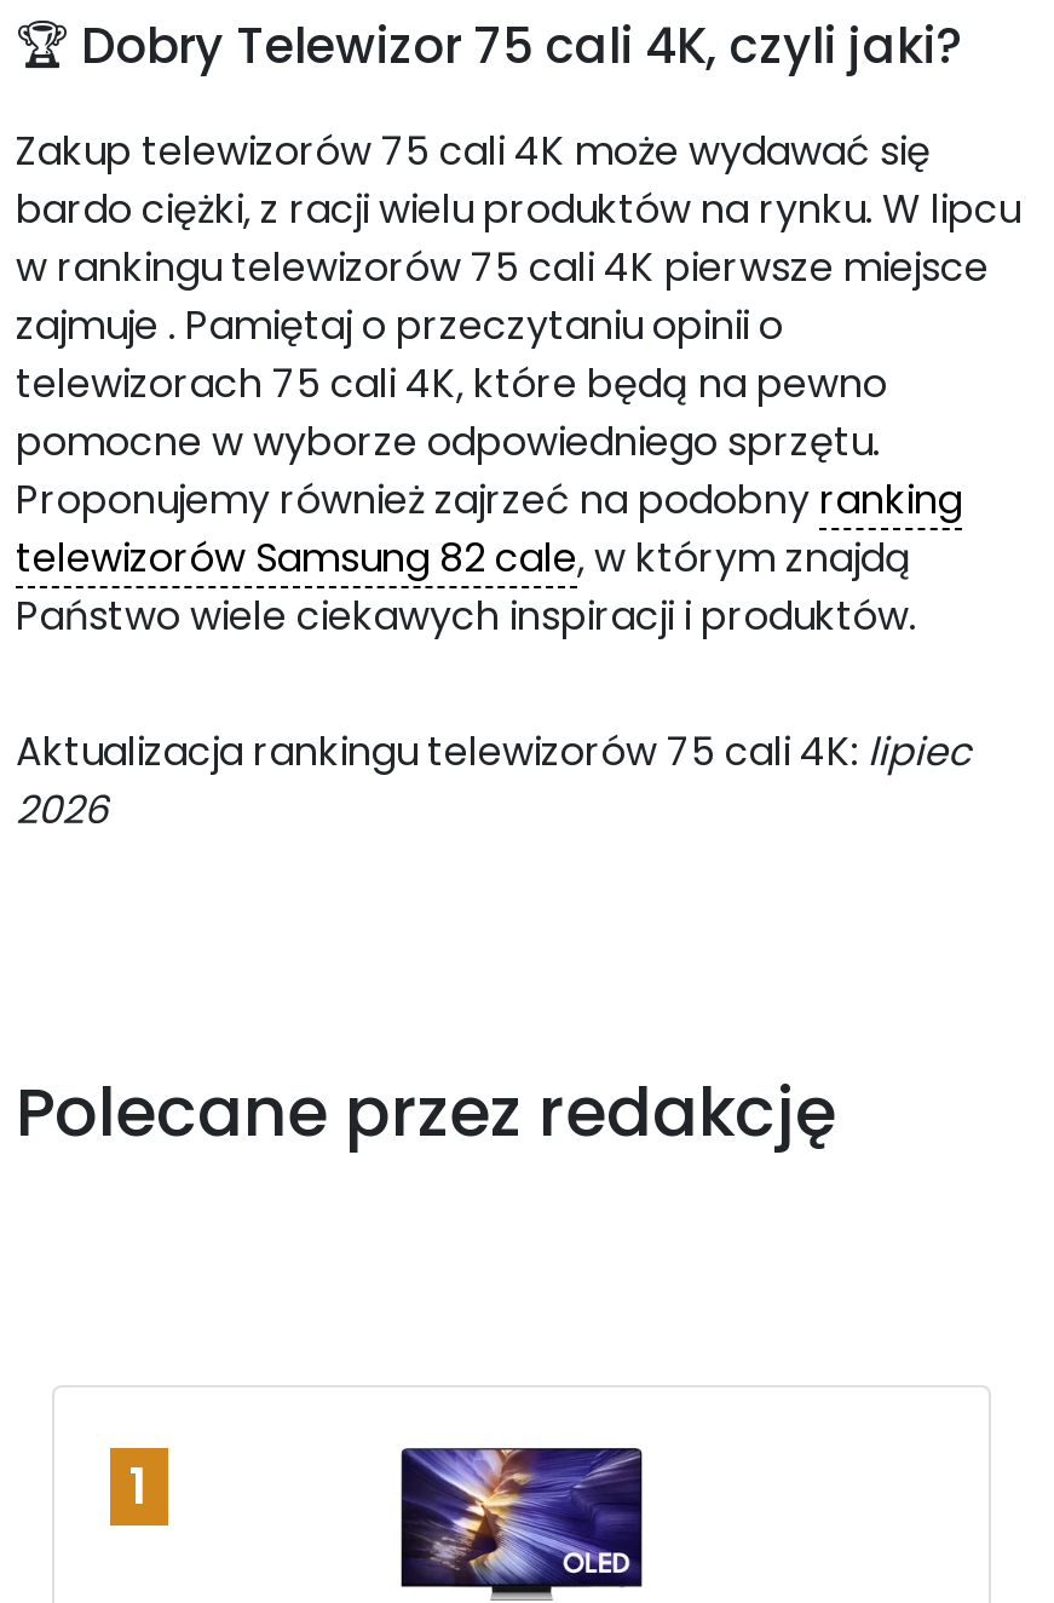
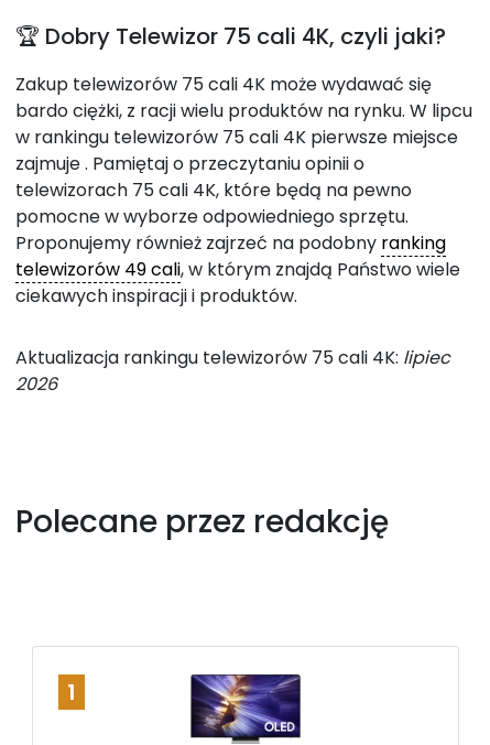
[16,530,916,644] telewizorów Samsung 82 cale, w którym znajdą | Państwo wiele ciekawych inspiracji i produktów. -> [15,257,460,309] telewizorów 49 cali, w którym znajdą Państwo wiele | ciekawych inspiracji i produktów.

